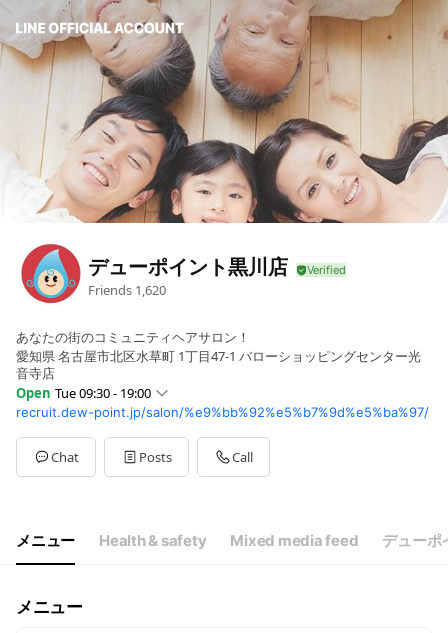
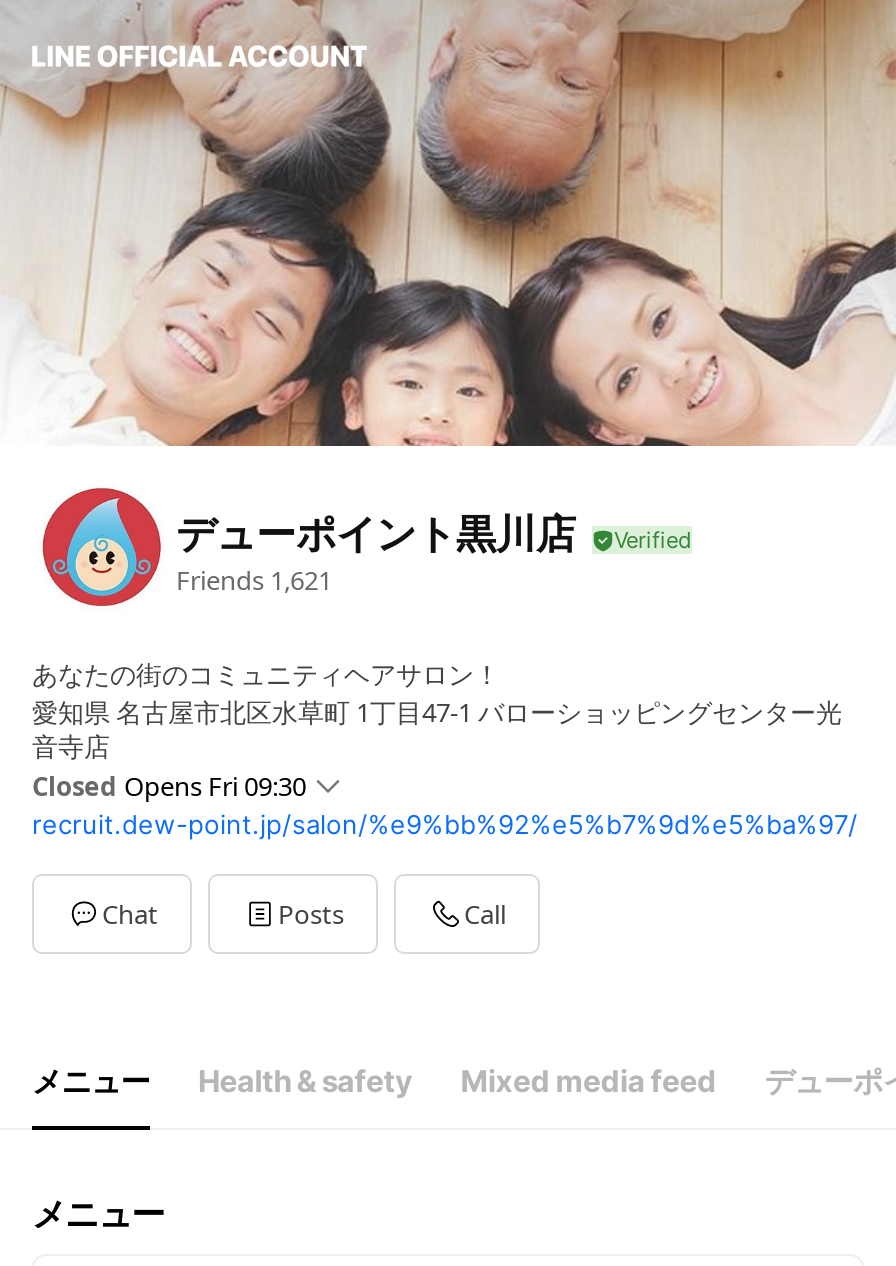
[88,281,166,299] Friends 1,620 -> [176,562,332,598] Friends 1,621
[16,384,151,402] Open Tue 09:30 - 19:00 -> [32,769,306,805] Closed Opens Fri 09:30

